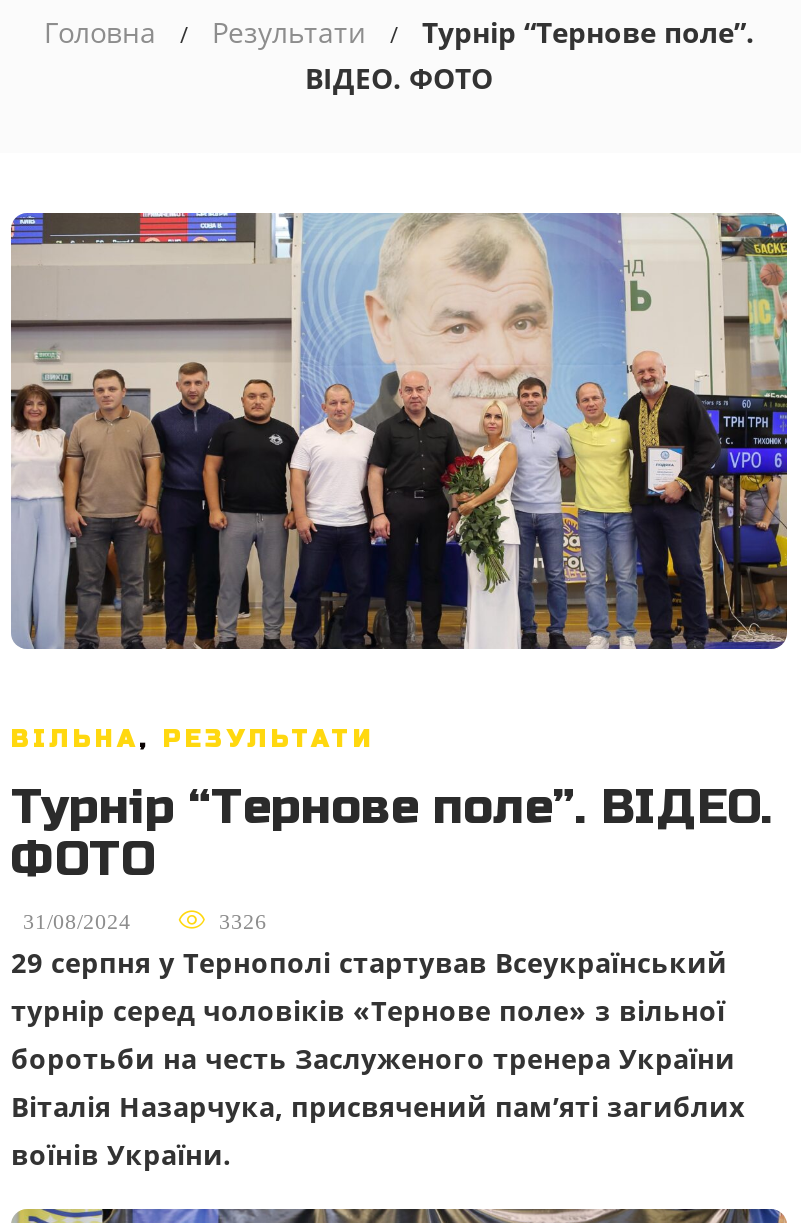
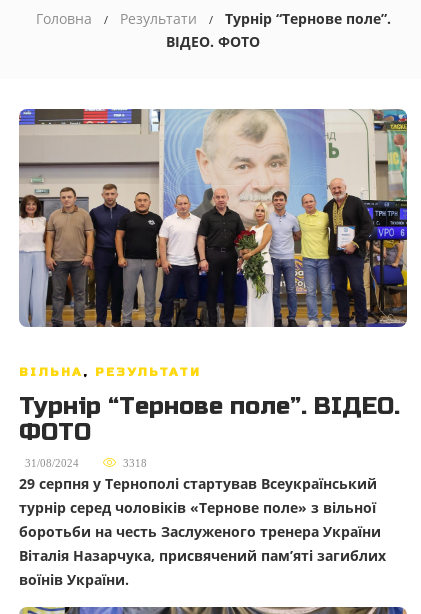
[213,909,267,933] 3326 -> [120,457,147,469] 3318

